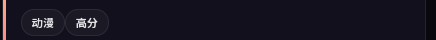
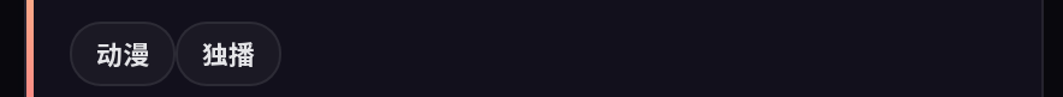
[76,14,98,30] 高分 -> [202,34,255,73] 独播

